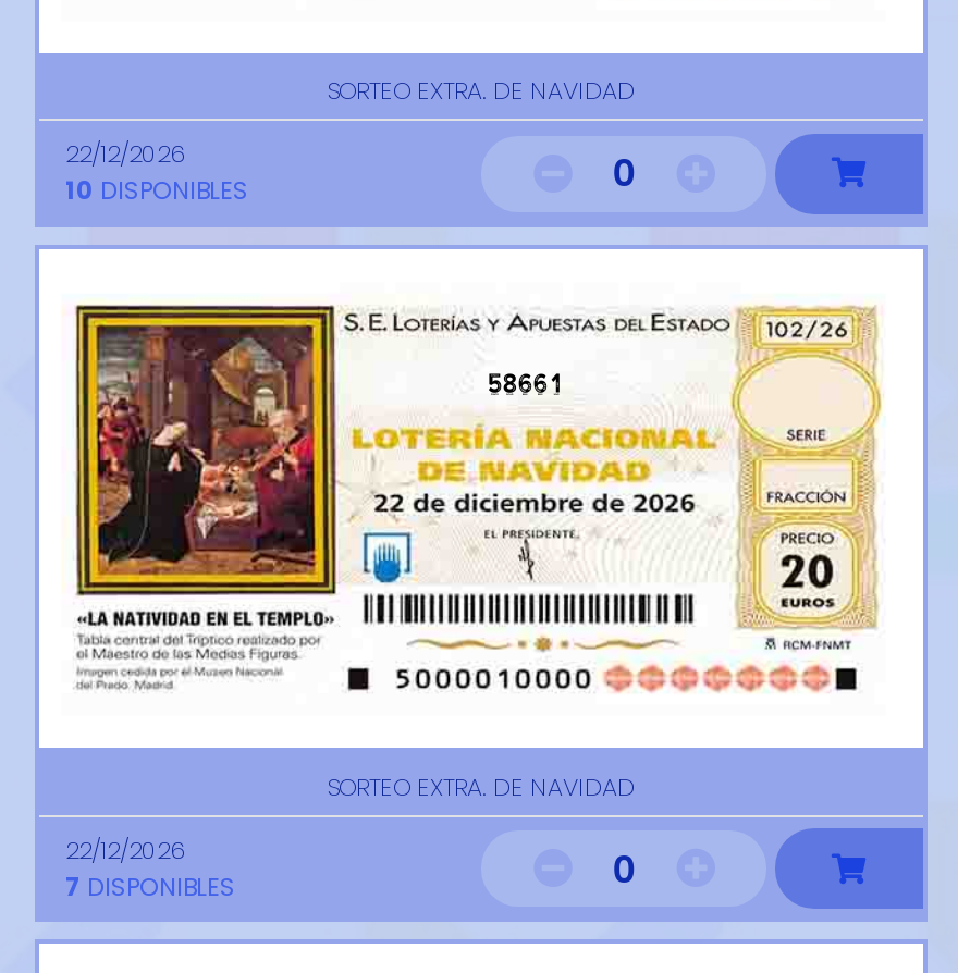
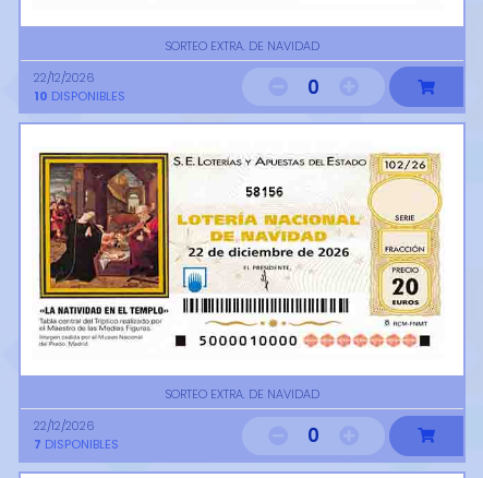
[487,366,563,401] 58661 -> [245,184,283,201] 58156

